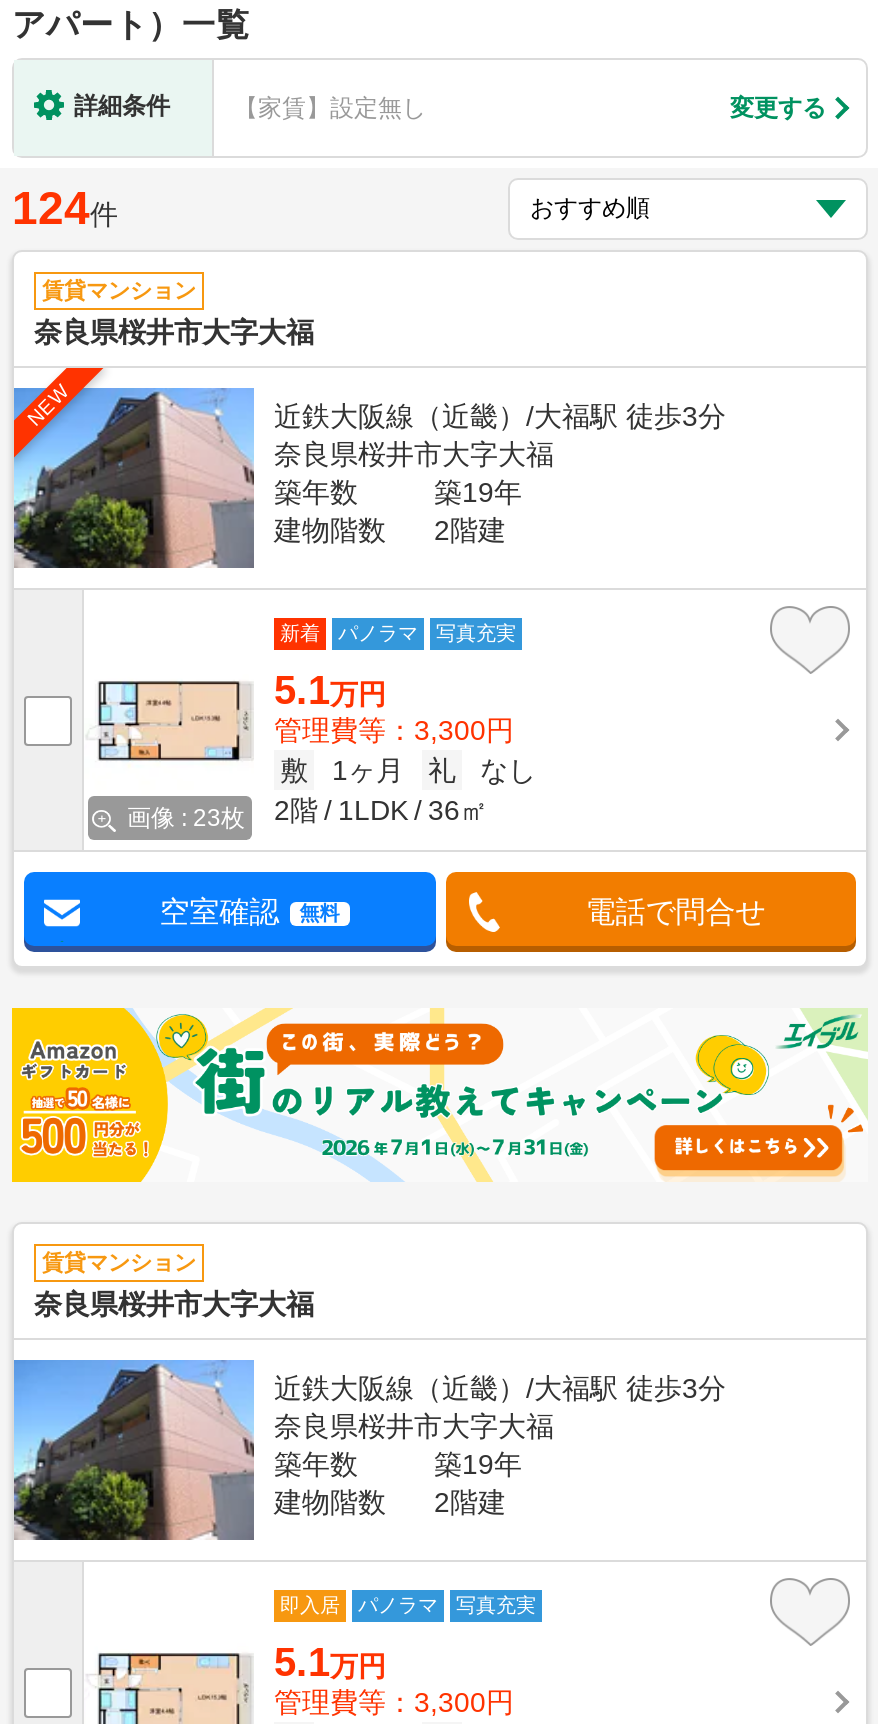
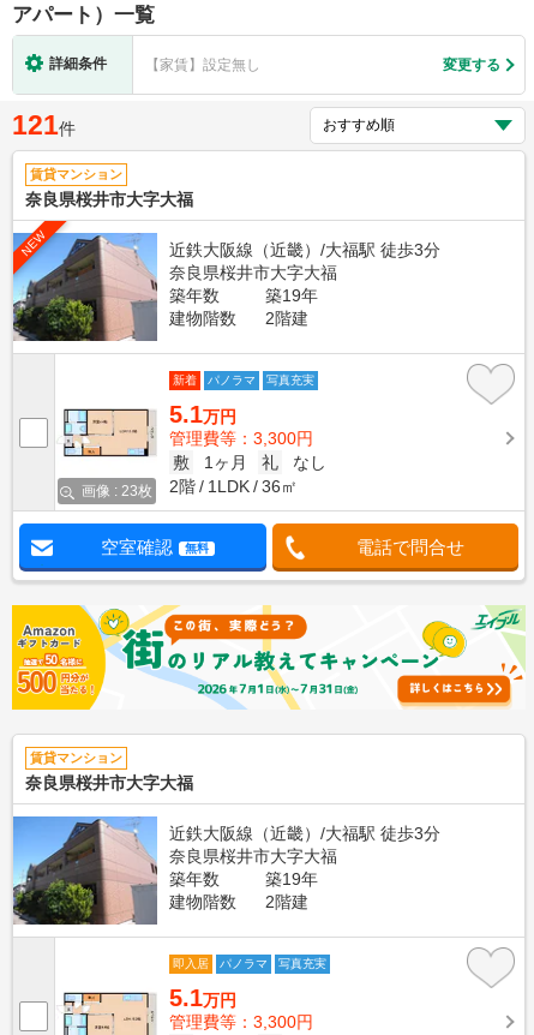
[12,182,118,234] 124件 -> [12,109,76,140] 121件

